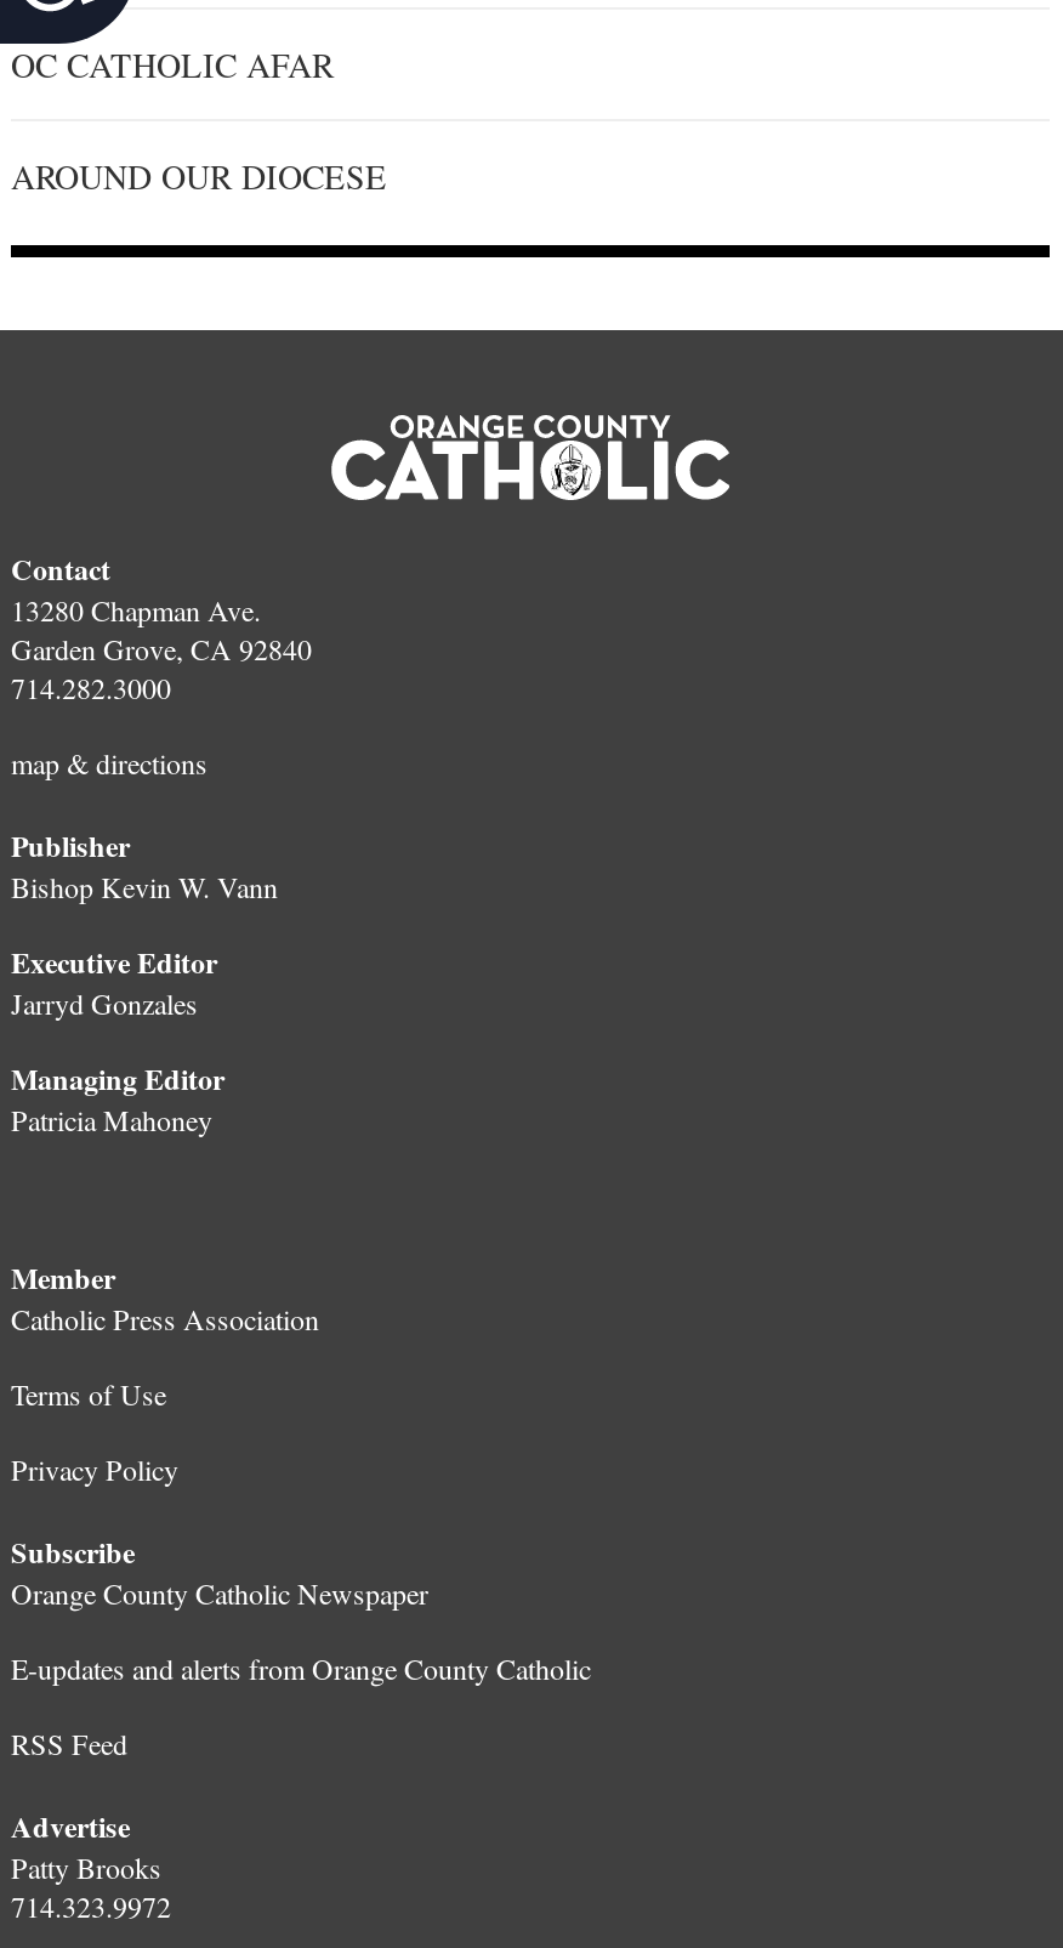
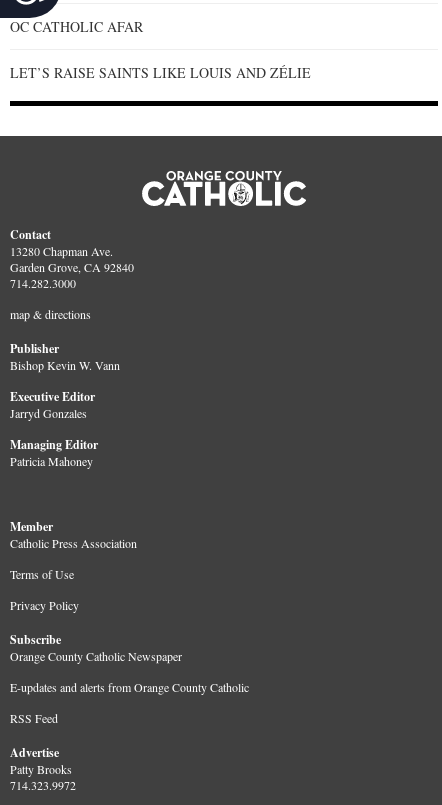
[11,153,387,199] AROUND OUR DIOCESE -> [10,63,311,82] LET’S RAISE SAINTS LIKE LOUIS AND ZÉLIE

